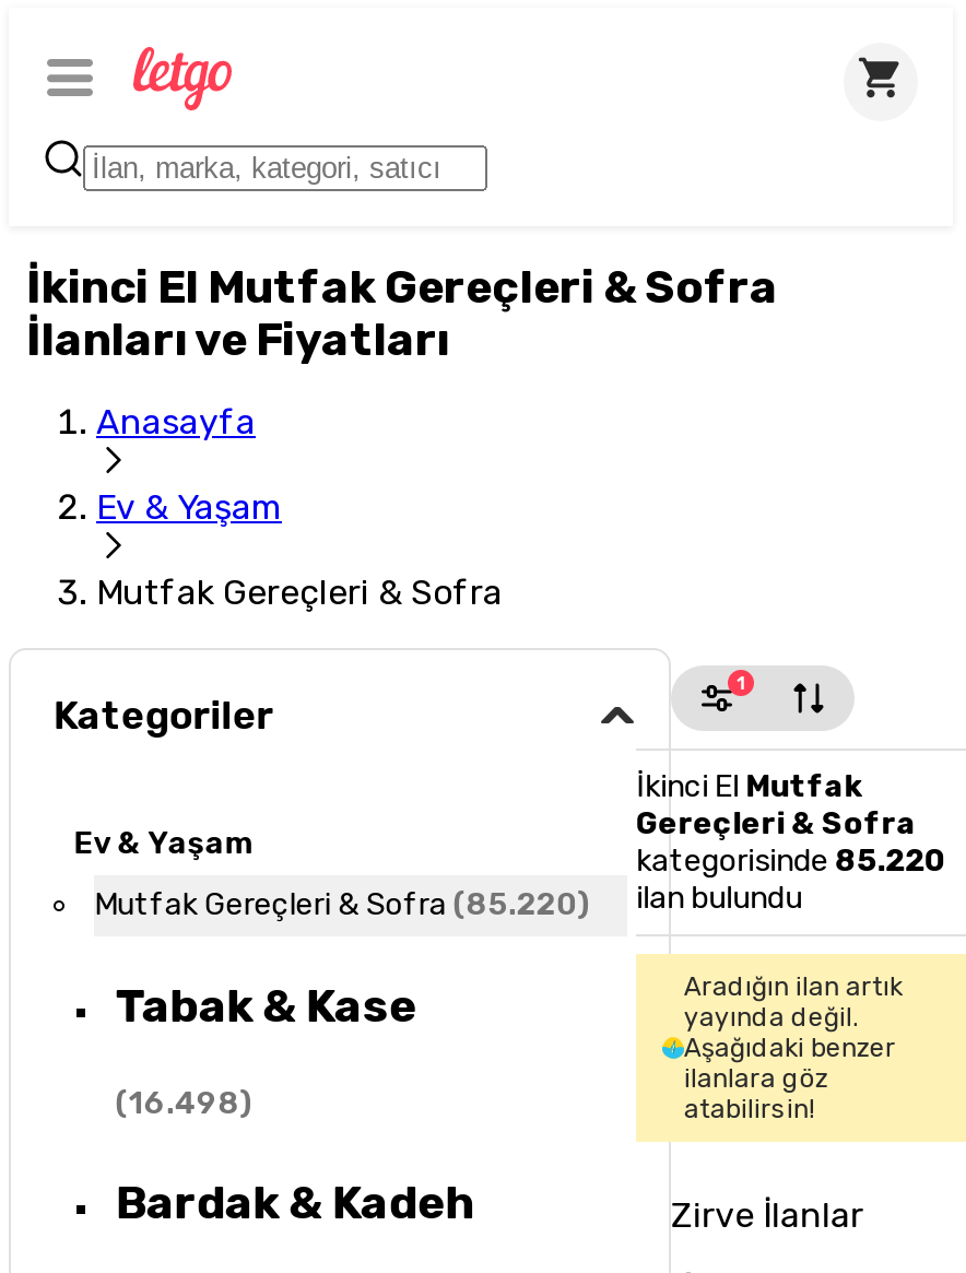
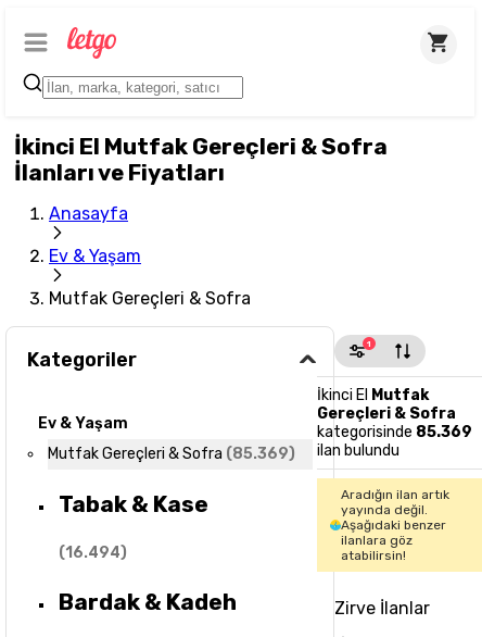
[636,842,947,880] kategorisinde 85.220 -> [317,423,472,441] kategorisinde 85.369
[95,887,591,924] Mutfak Gereçleri & Sofra (85.220) -> [48,445,296,463] Mutfak Gereçleri & Sofra (85.369)
[116,1085,253,1122] (16.498) -> [59,544,127,562] (16.494)

